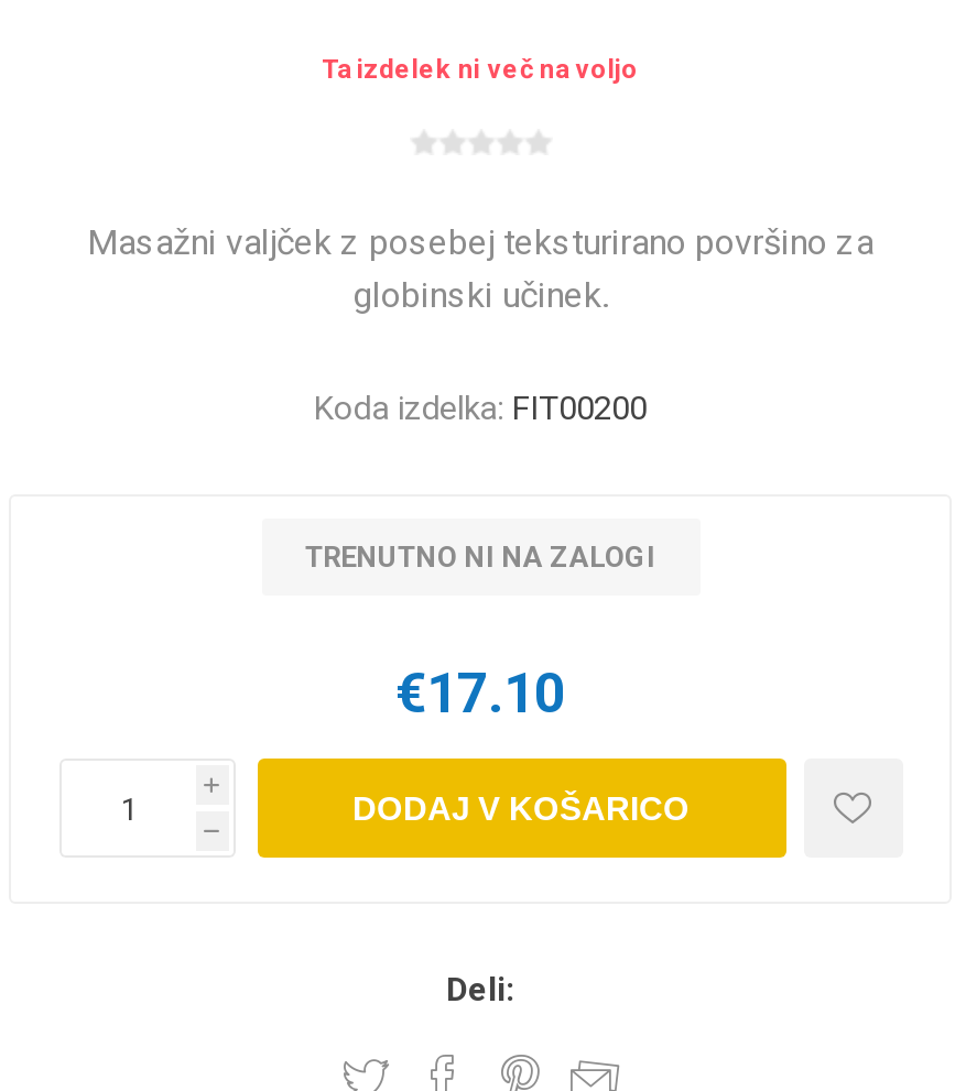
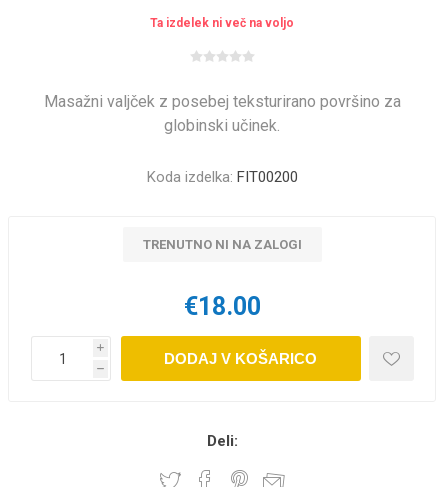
[395,662,565,725] €17.10 -> [183,292,260,321] €18.00

